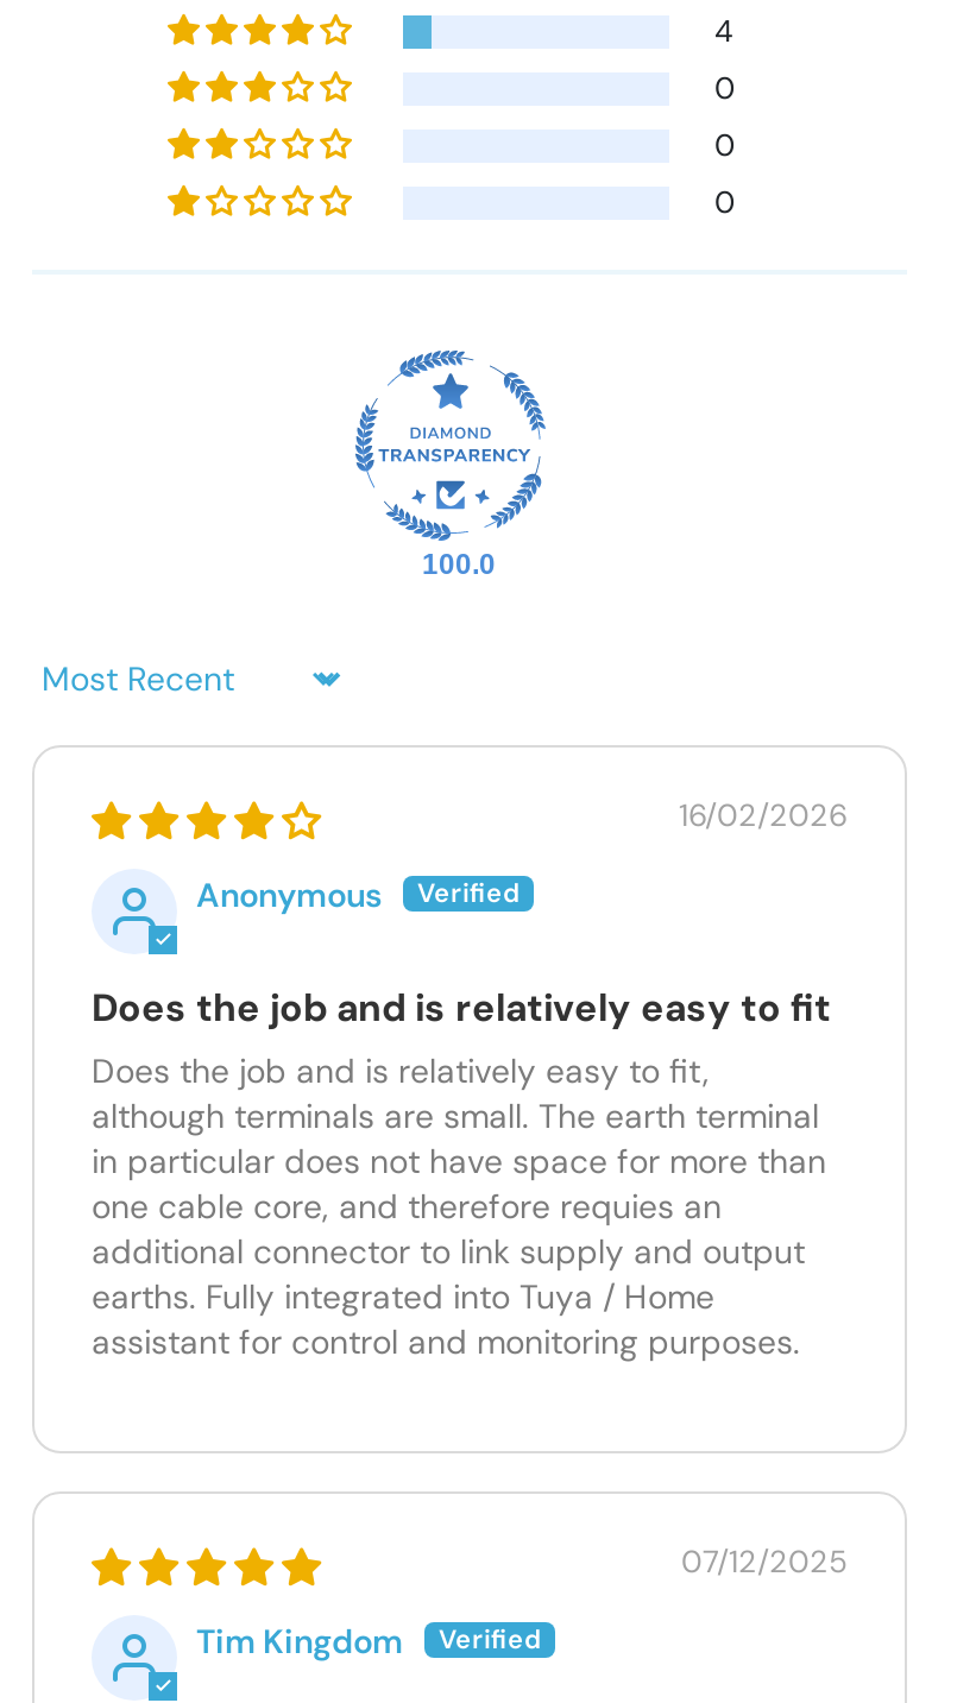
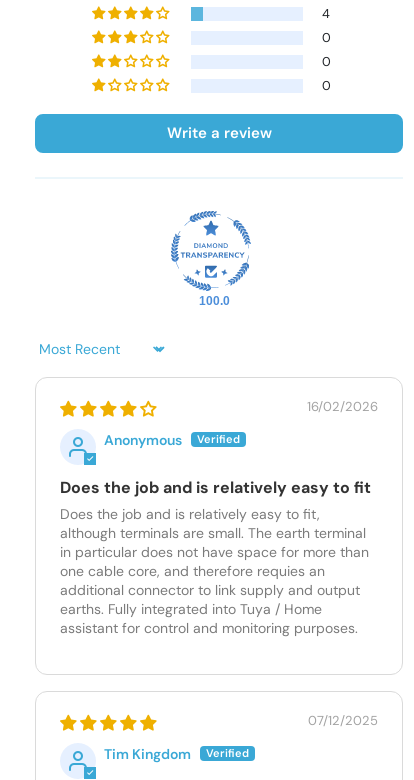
none -> [166,123,271,143] Write a review

